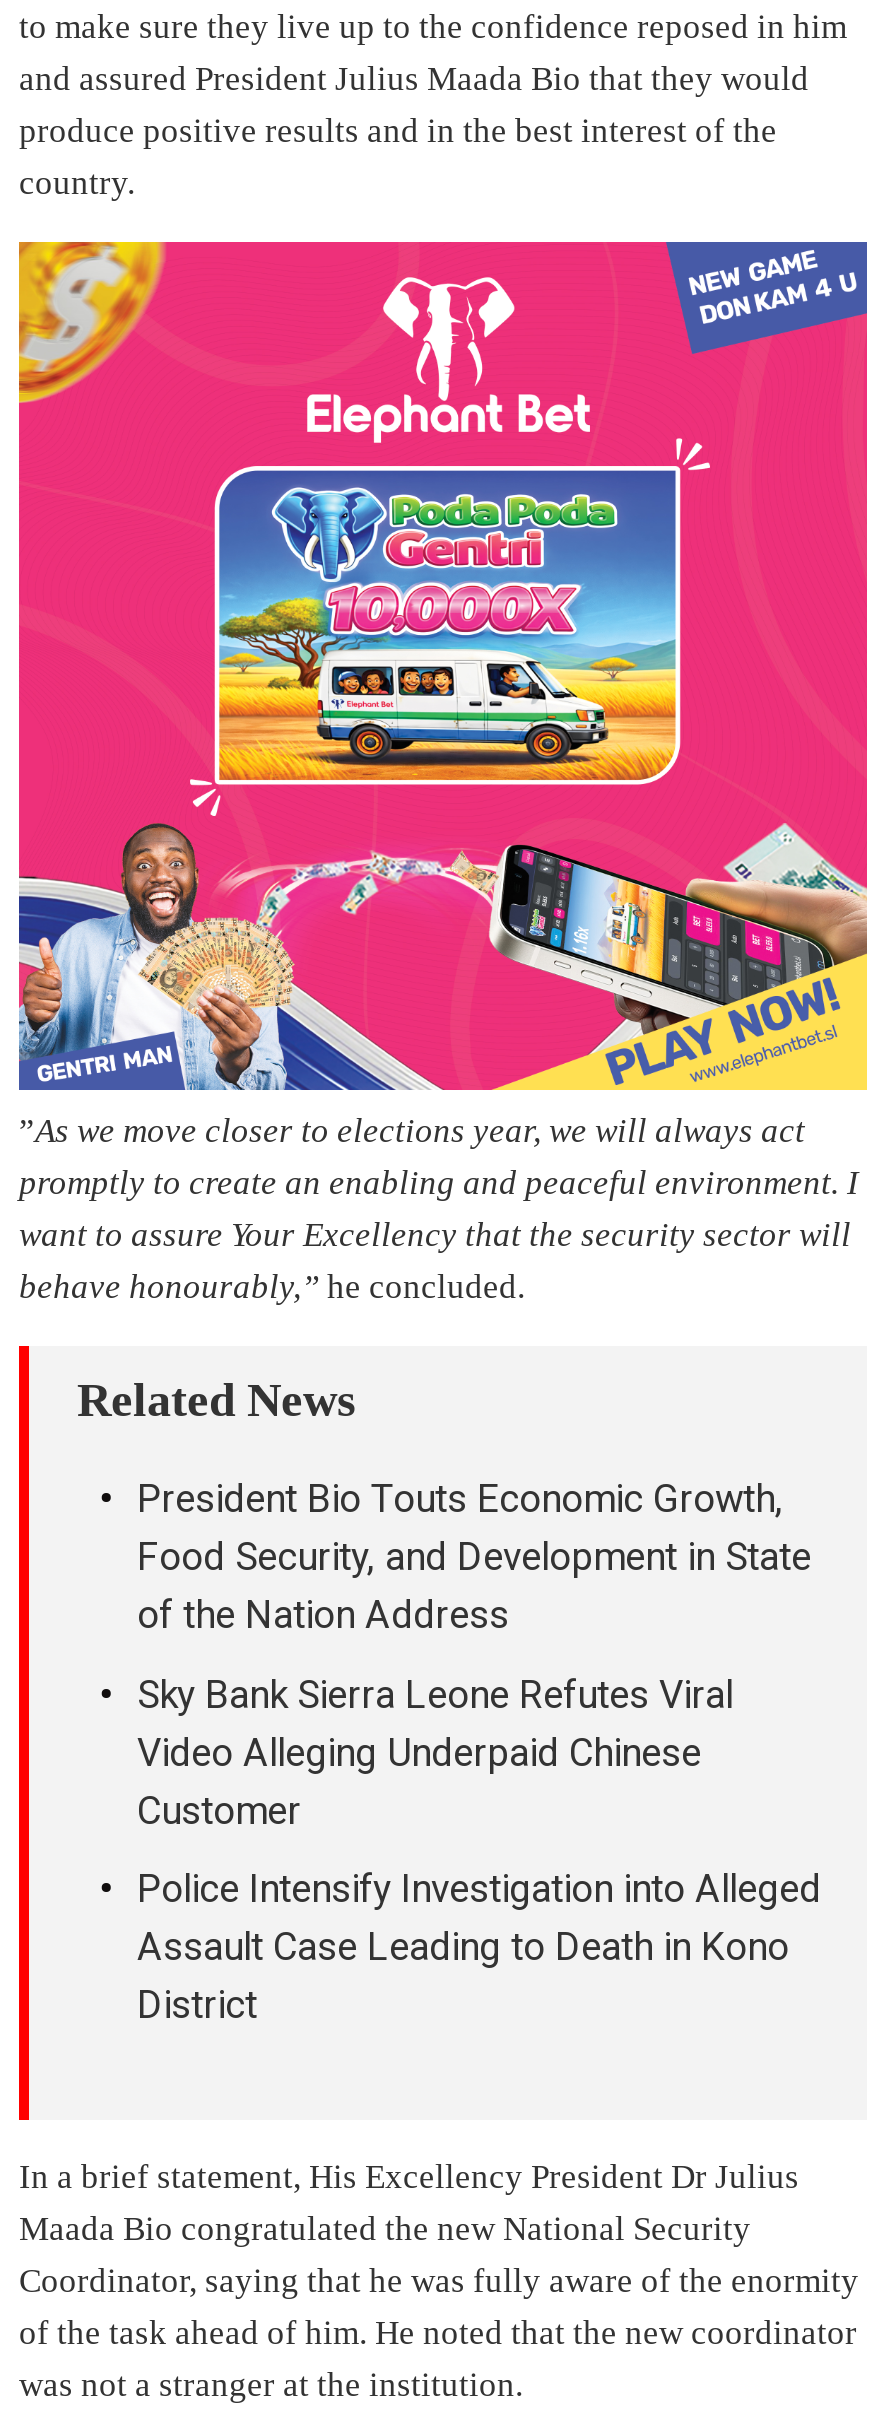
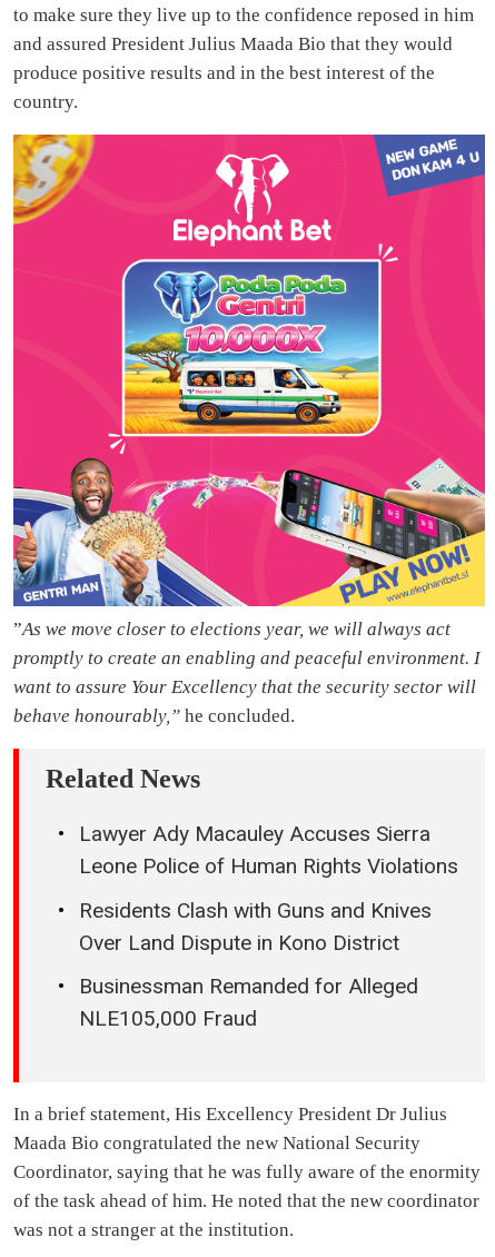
[137,1476,811,1638] President Bio Touts Economic Growth, | Food Security, and Development in State | of the Nation Address -> [79,821,458,879] Lawyer Ady Macauley Accuses Sierra | Leone Police of Human Rights Violations
[137,1671,733,1833] Sky Bank Sierra Leone Refutes Viral | Video Alleging Underpaid Chinese | Customer -> [79,897,432,955] Residents Clash with Guns and Knives | Over Land Dispute in Kono District
[137,1866,821,2028] Police Intensify Investigation into Alleged | Assault Case Leading to Death in Kono | District -> [79,973,418,1031] Businessman Remanded for Alleged | NLE105,000 Fraud

